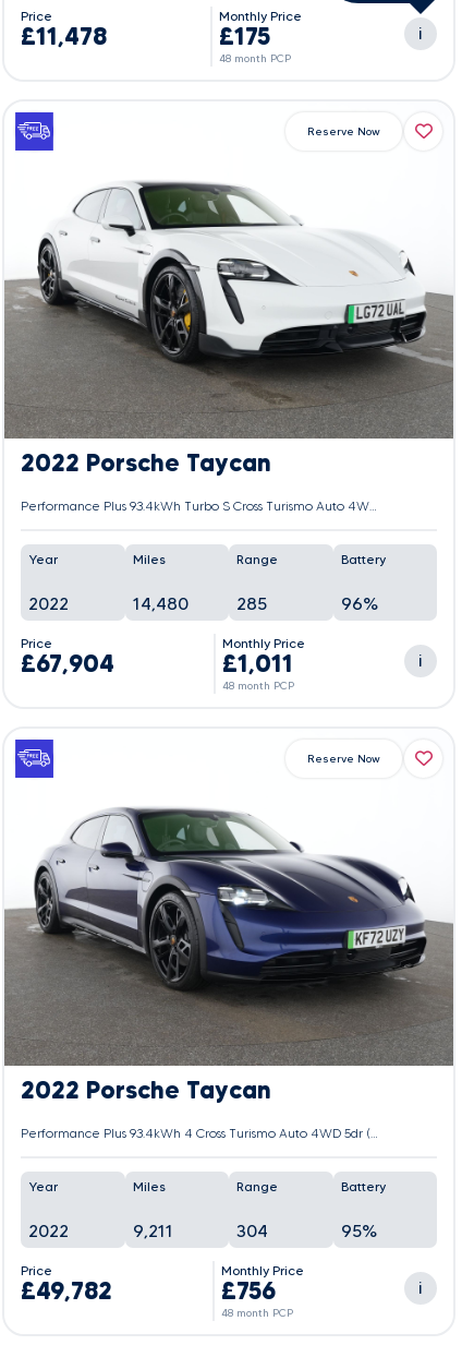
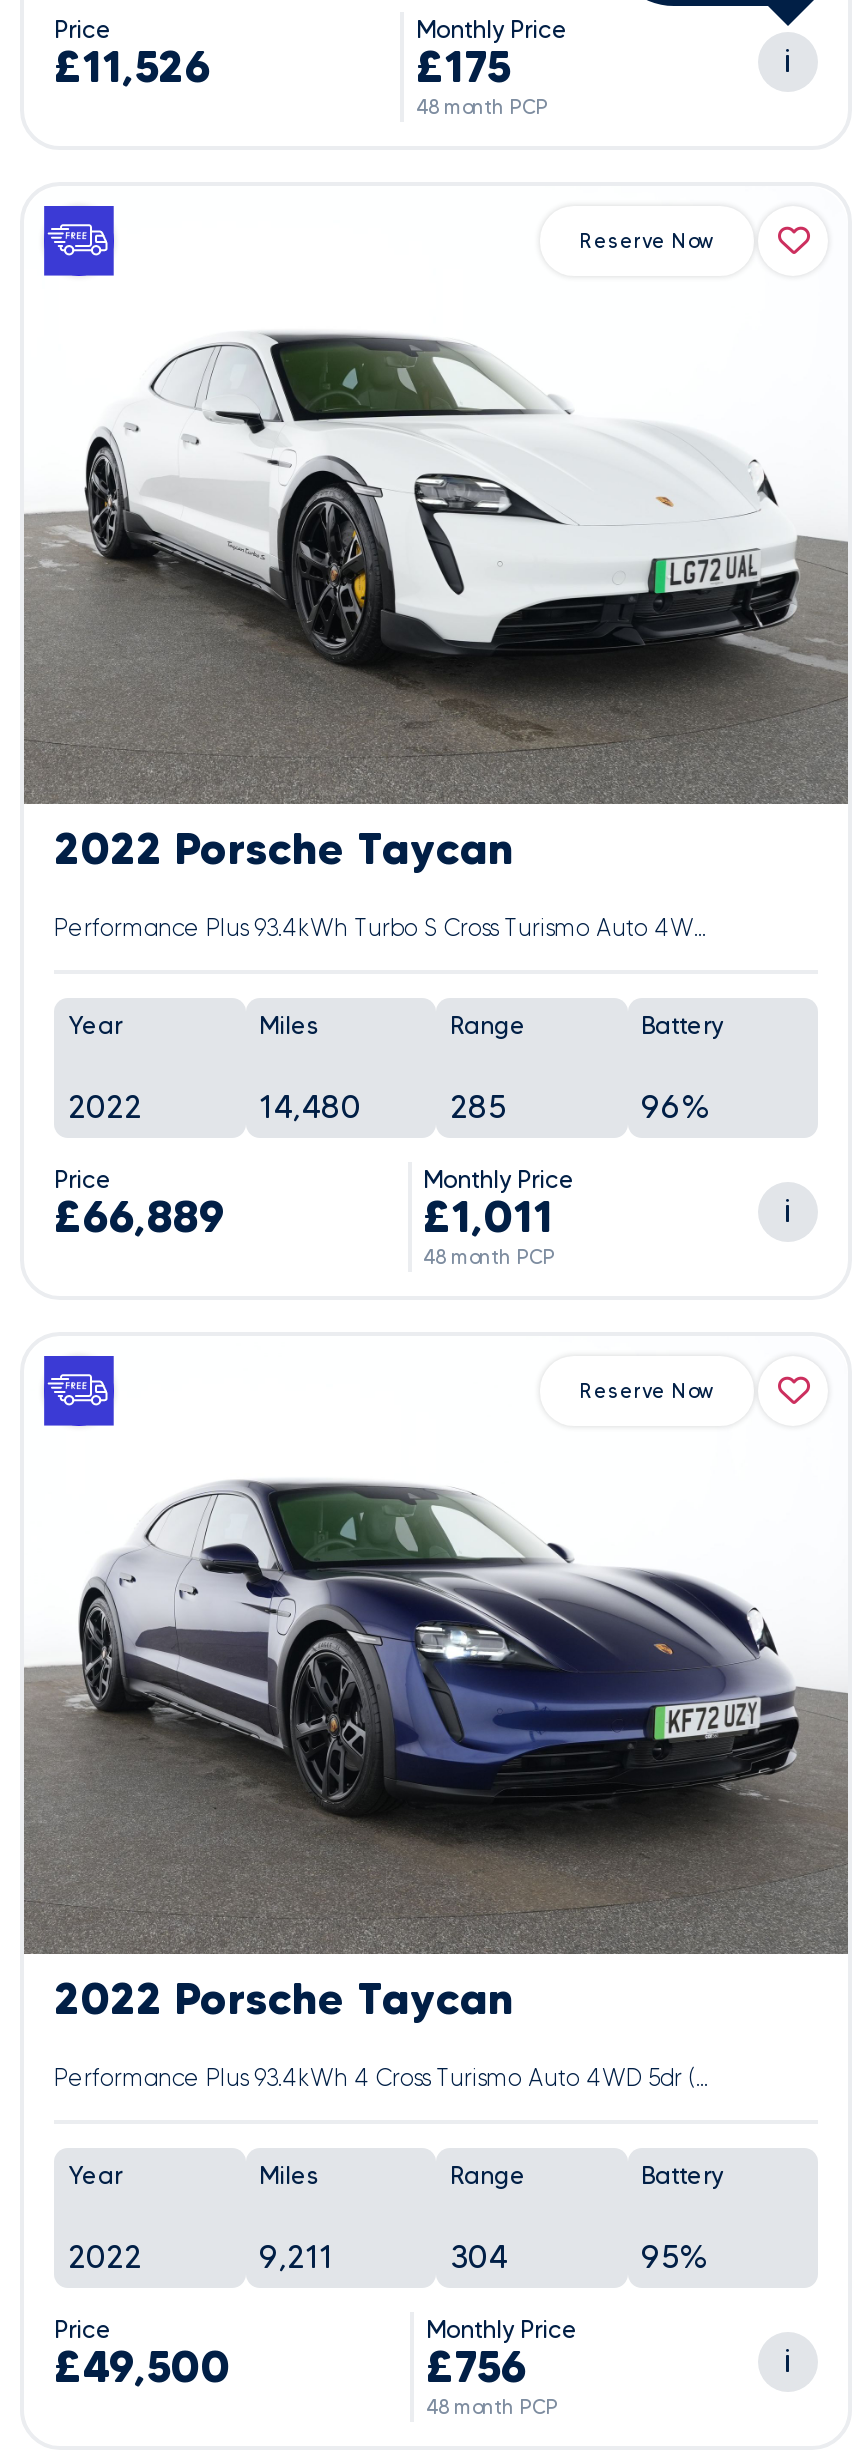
[21,22,107,52] £11,478 -> [54,41,210,95] £11,526
[21,649,114,678] £67,904 -> [54,1190,224,1244] £66,889
[21,1276,112,1305] £49,782 -> [54,2339,230,2393] £49,500

